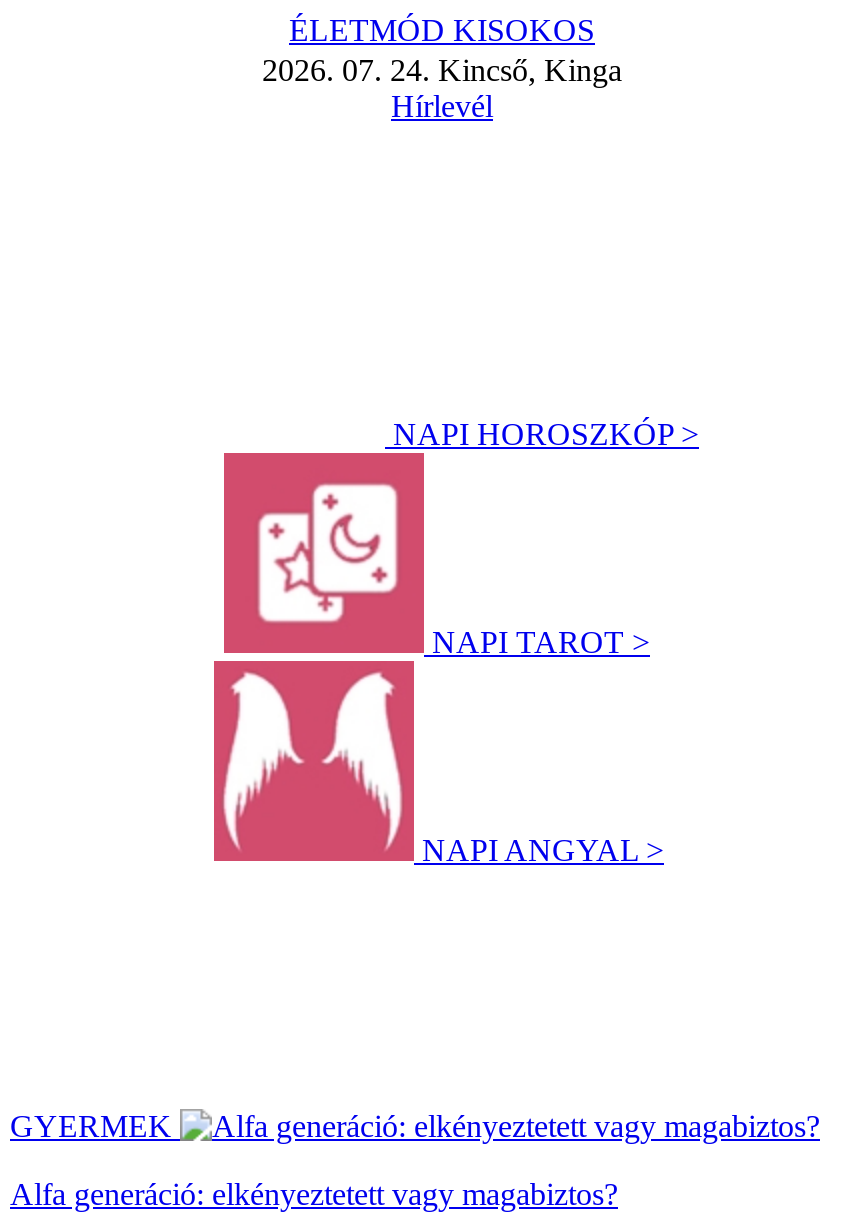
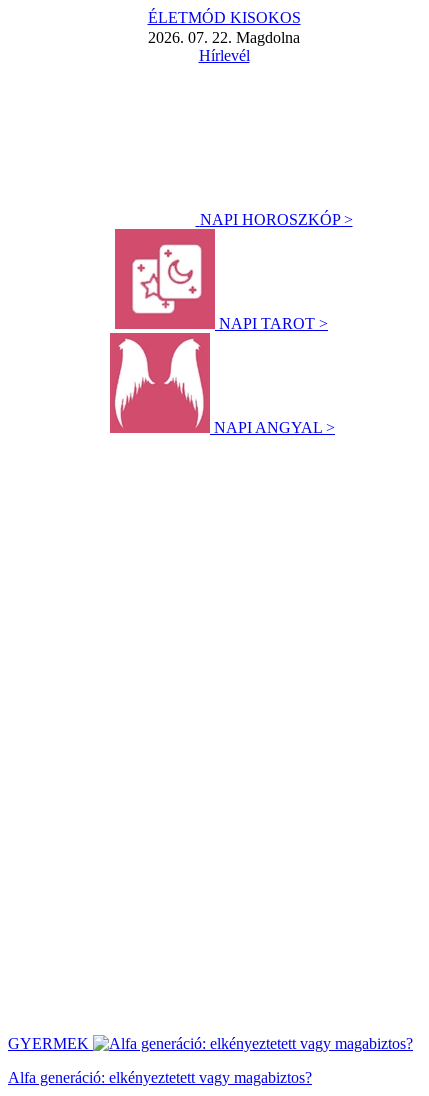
[262,53,622,87] 2026. 07. 24. Kincső, Kinga -> [148,29,300,46] 2026. 07. 22. Magdolna

